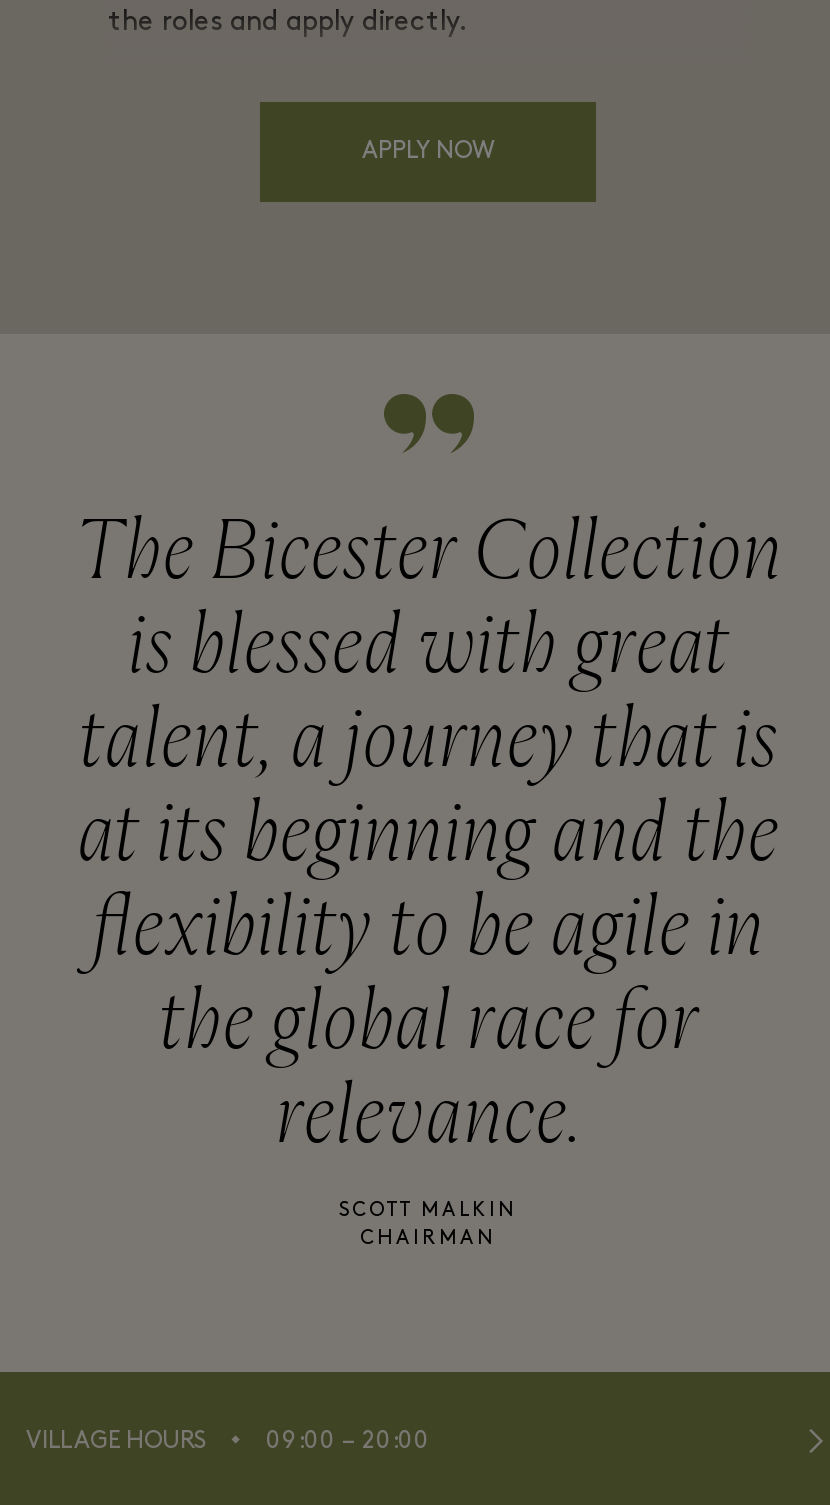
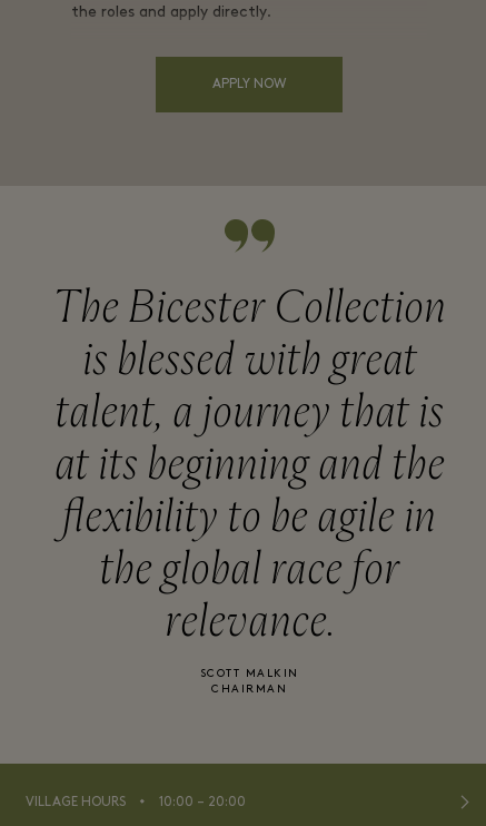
[266,1429,430,1453] 09:00 – 20:00 -> [159,795,246,809] 10:00 – 20:00

